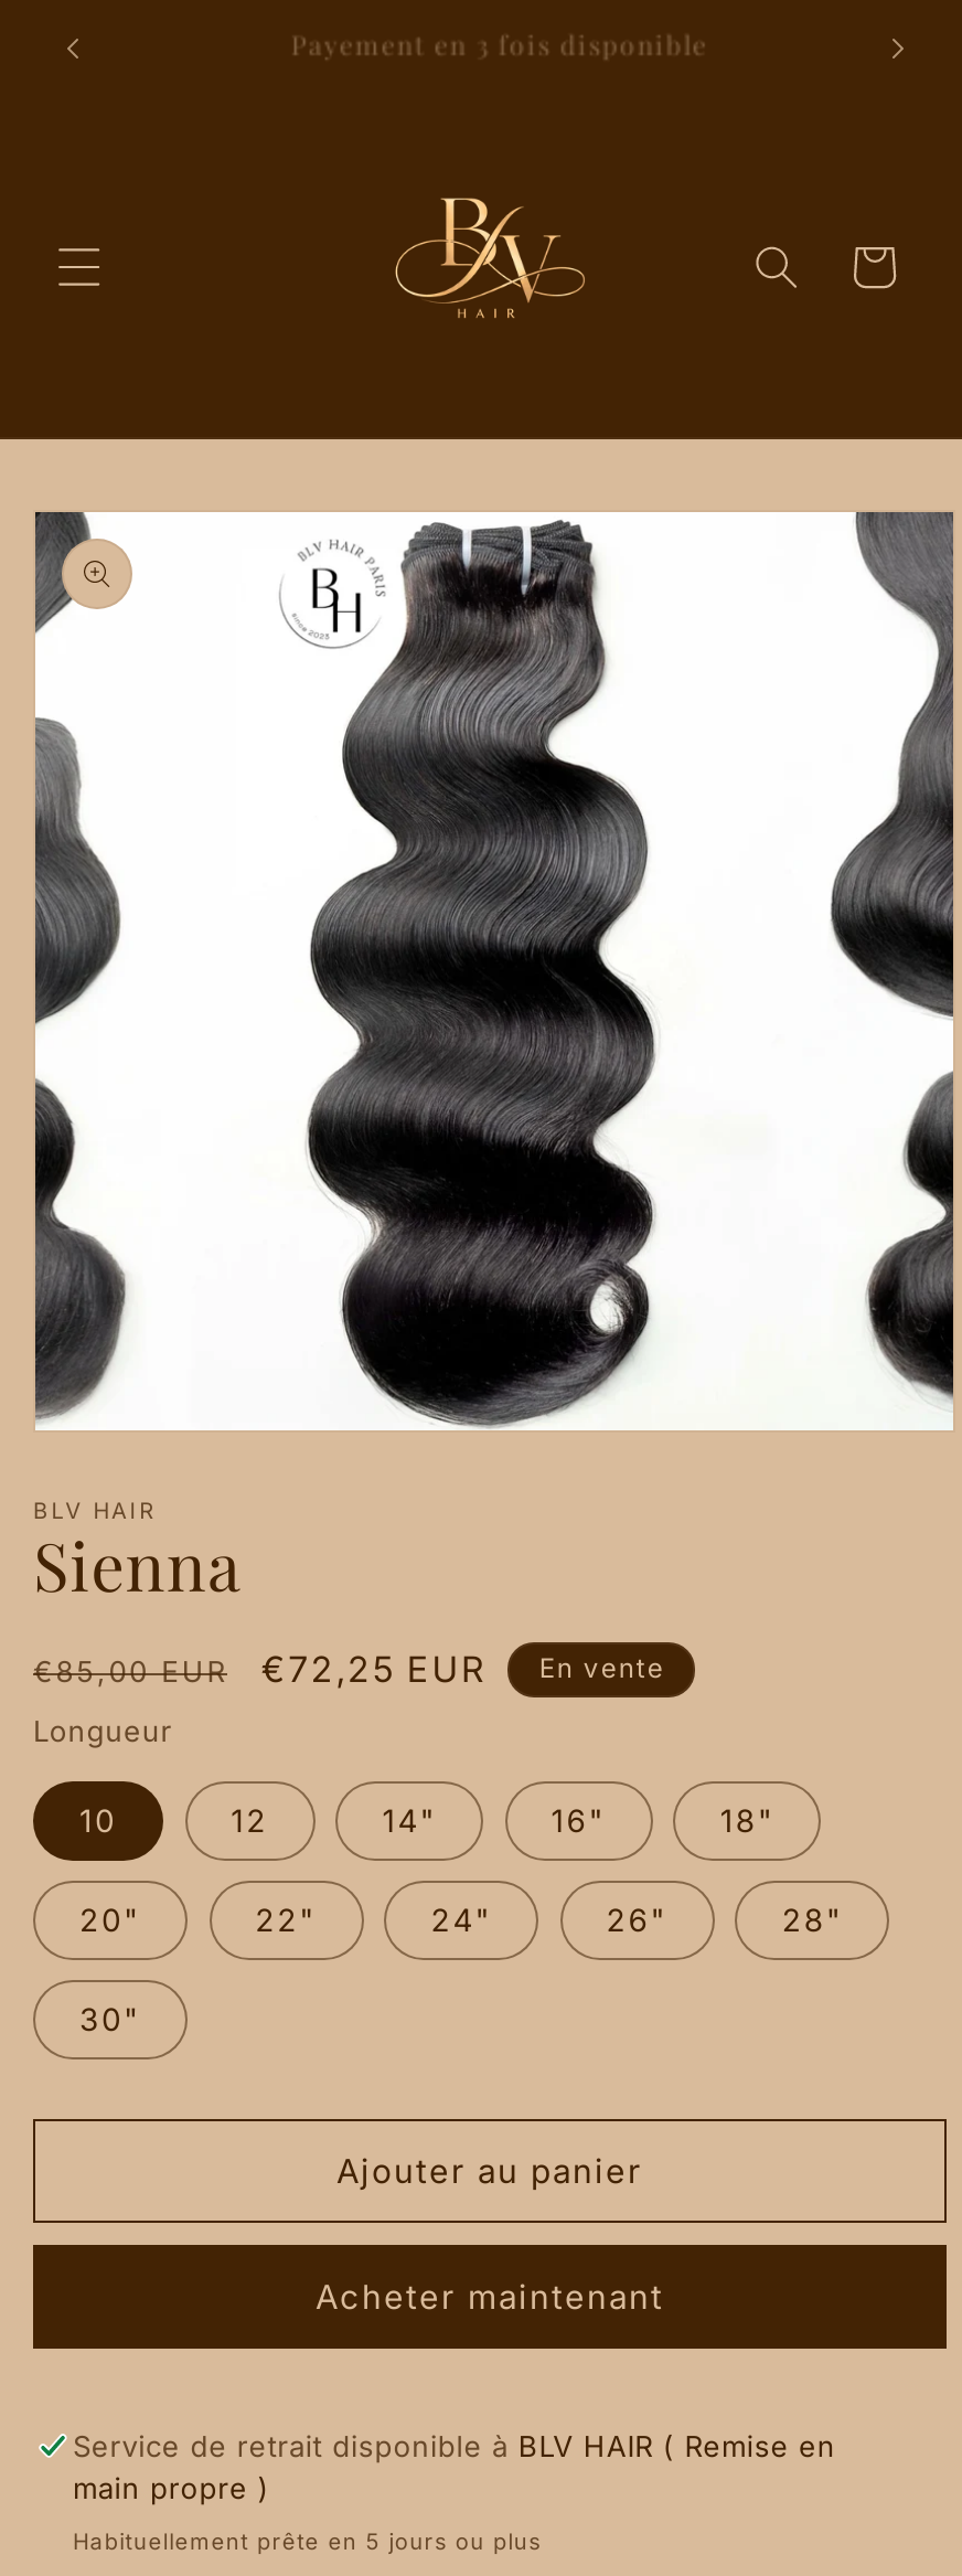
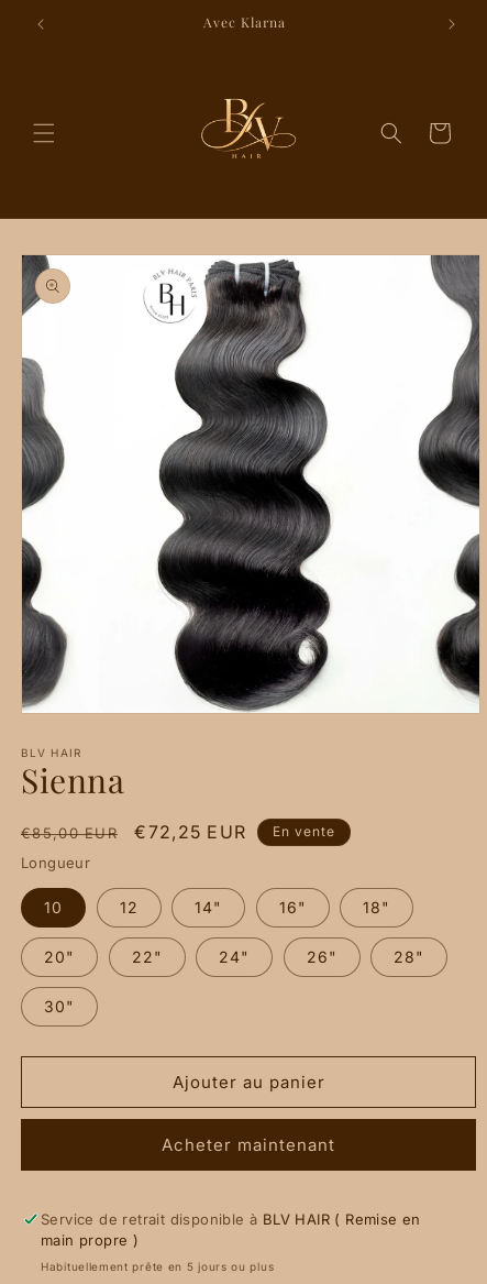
[272,26,690,62] Payement en 3 fois disponible -> [203,13,285,31] Avec Klarna

